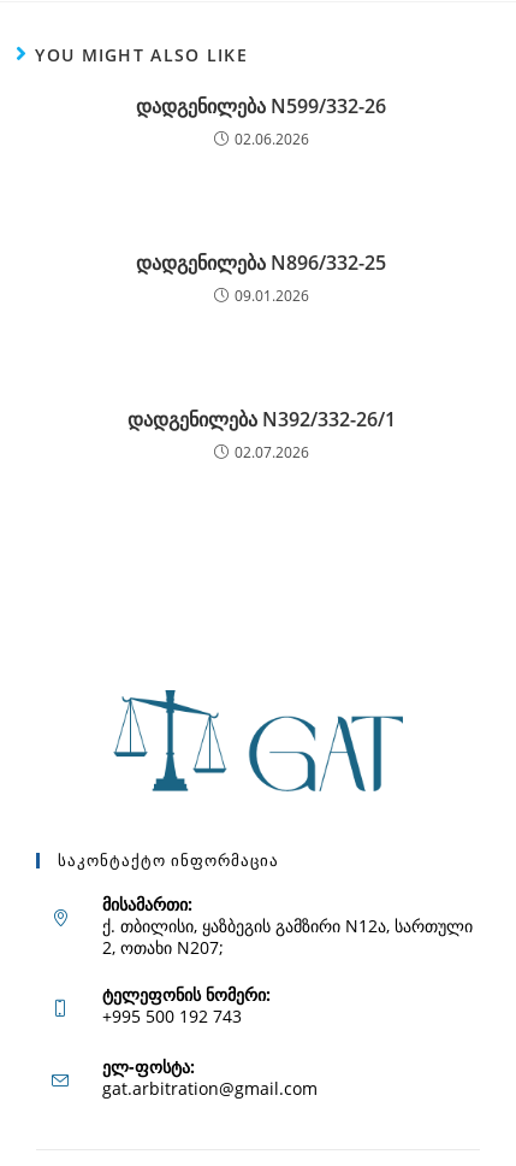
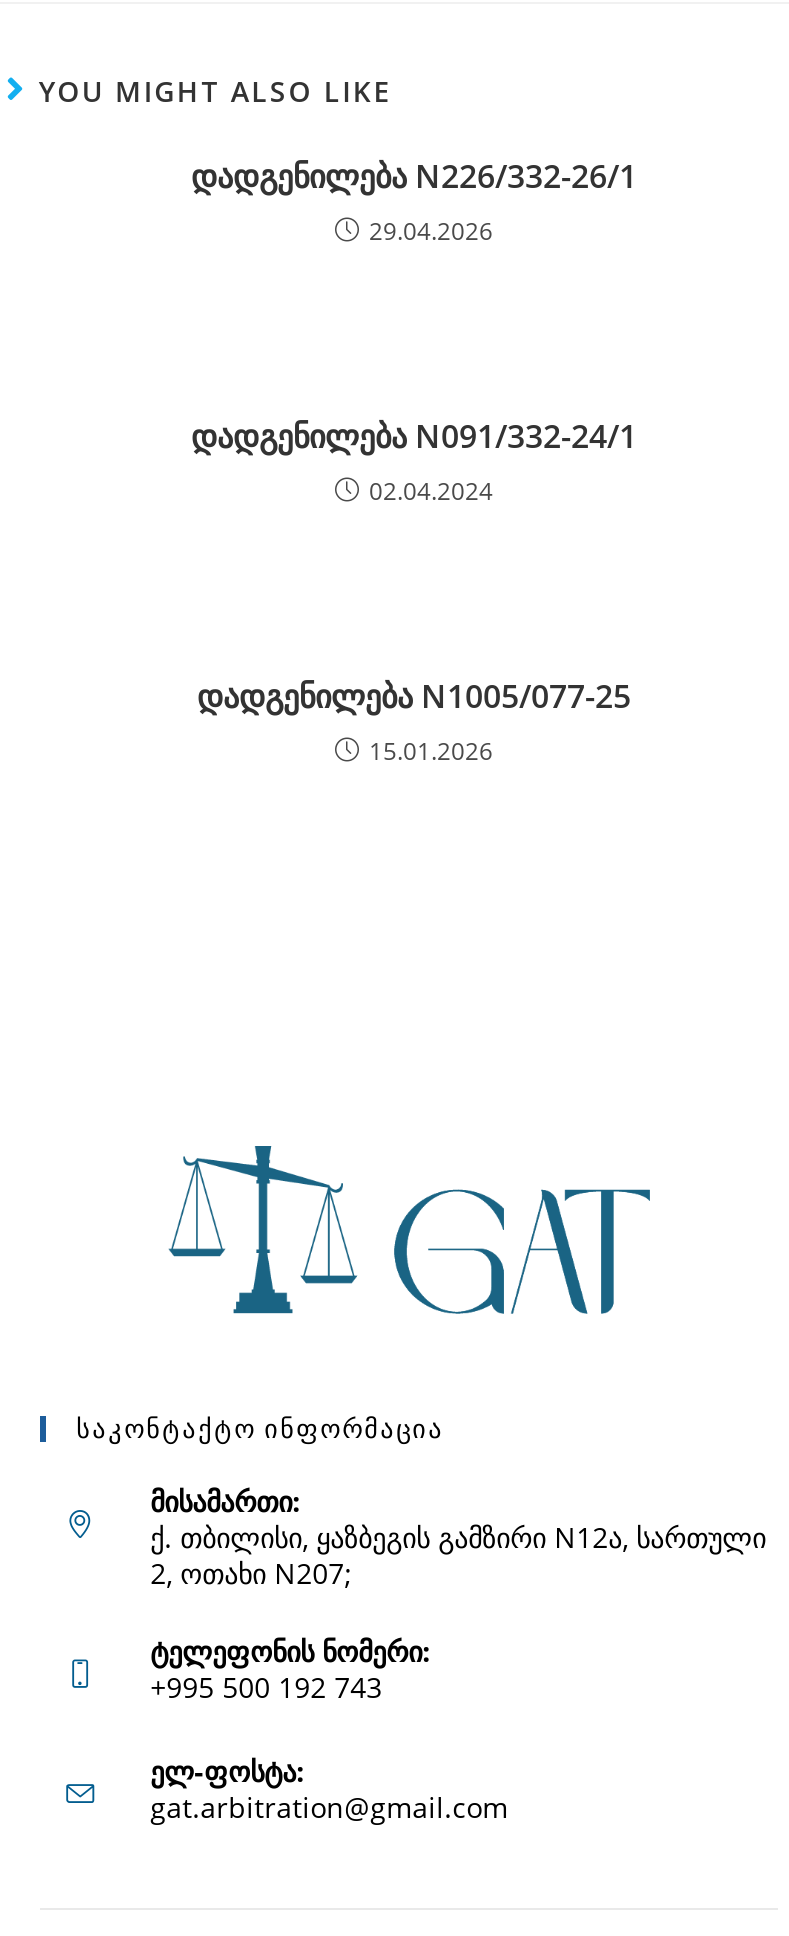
[136,93,386,119] დადგენილება N599/332-26 -> [191,154,637,198] დადგენილება N226/332-26/1
[234,129,309,149] 02.06.2026 -> [369,214,493,248] 29.04.2026
[136,249,386,276] დადგენილება N896/332-25 -> [191,414,637,458] დადგენილება N091/332-24/1
[234,286,309,306] 09.01.2026 -> [369,474,493,508] 02.04.2024
[127,406,395,433] დადგენილება N392/332-26/1 -> [197,674,631,718] დადგენილება N1005/077-25
[234,442,309,463] 02.07.2026 -> [369,734,493,768] 15.01.2026

